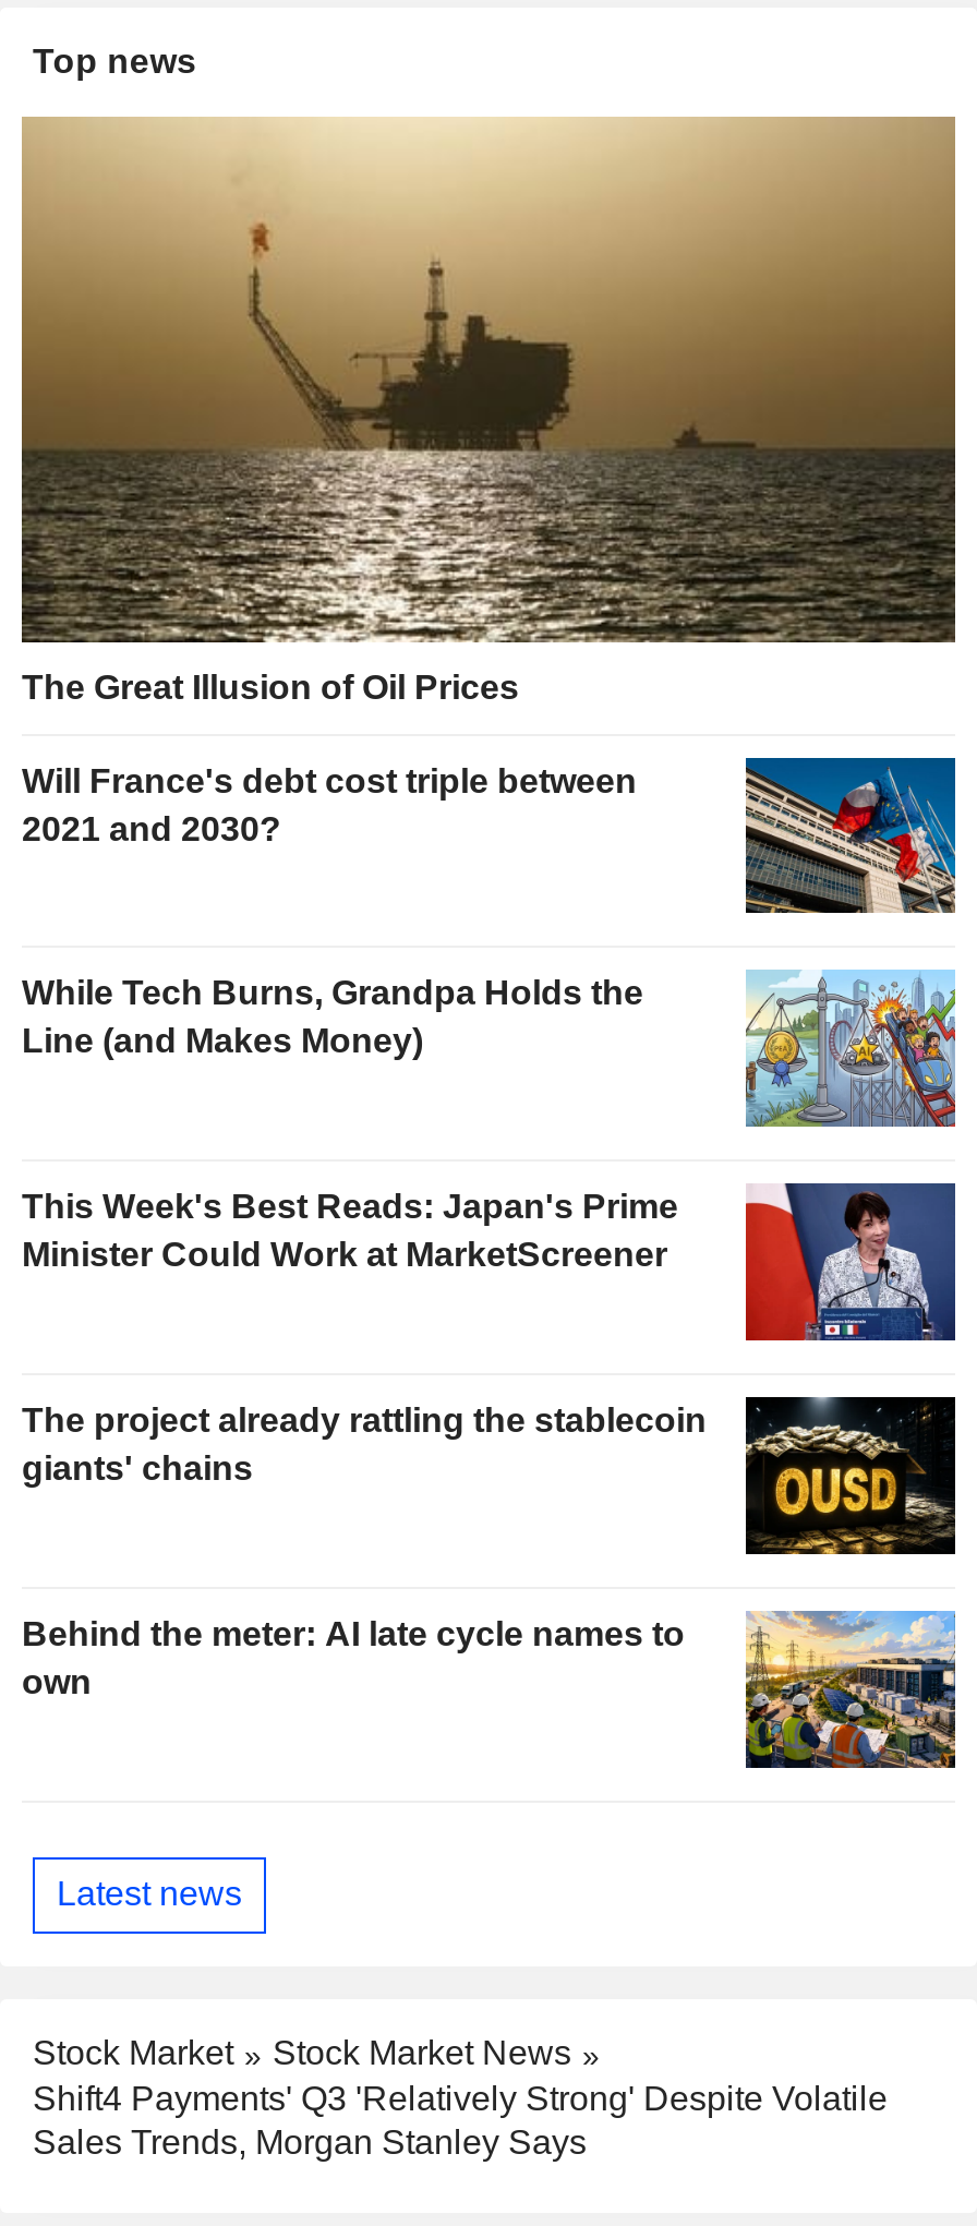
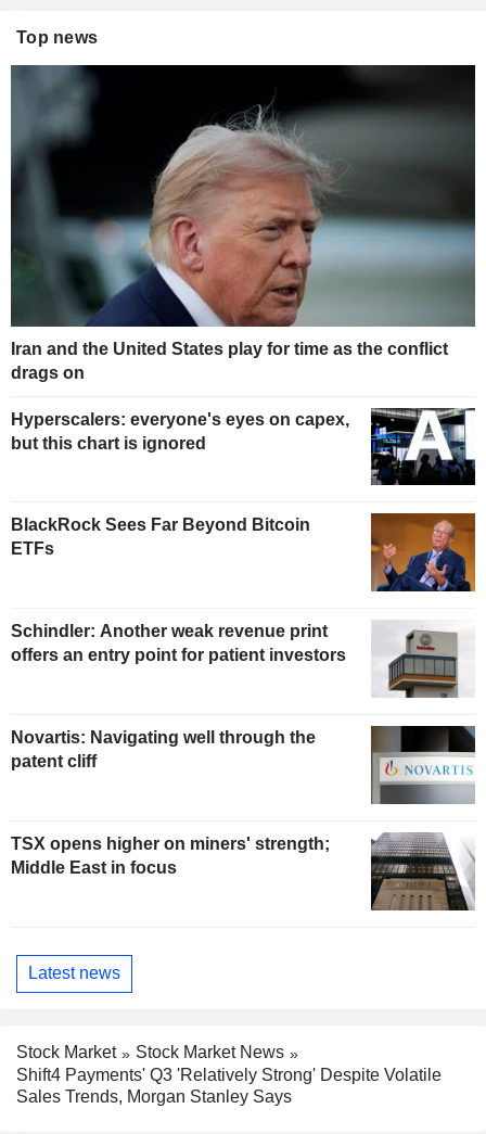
[20,115,957,705] [image] | The Great Illusion of Oil Prices -> [10,64,476,382] [image] | Iran and the United States play for time as the conflict | drags on
[22,762,637,847] Will France's debt cost triple between | 2021 and 2030? -> [11,410,349,452] Hyperscalers: everyone's eyes on capex, | but this chart is ignored
[744,756,957,915] [image] -> [371,407,476,486] [image]
[22,975,643,1060] While Tech Burns, Grandpa Holds the | Line (and Makes Money) -> [11,516,310,558] BlackRock Sees Far Beyond Bitcoin | ETFs
[744,970,957,1129] [image] -> [370,512,476,593] [image]
[22,1181,957,1343] [image] | This Week's Best Reads: Japan's Prime | Minister Could Work at MarketScreener -> [11,620,475,699] [image] | Schindler: Another weak revenue print | offers an entry point for patient investors
[22,1402,707,1487] The project already rattling the stablecoin | giants' chains -> [11,728,316,771] Novartis: Navigating well through the | patent cliff
[746,1395,957,1554] [image] -> [370,725,476,805] [image]
[22,1609,957,1770] [image] | Behind the meter: AI late cycle names to | own -> [11,832,475,912] [image] | TSX opens higher on miners' strength; | Middle East in focus

